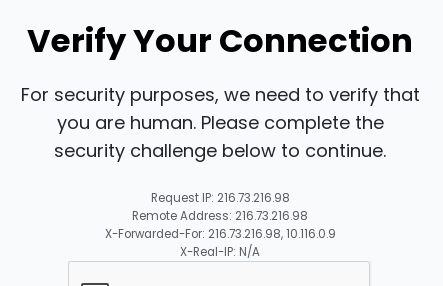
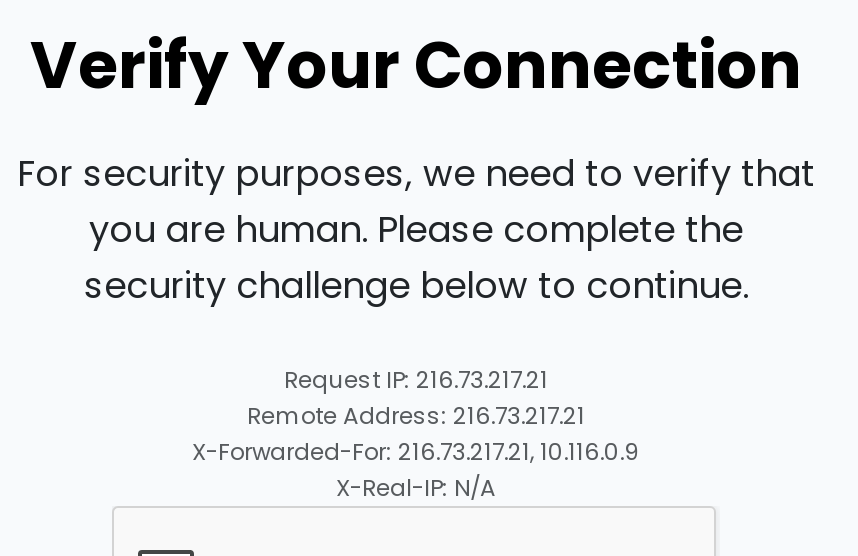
[150,190,289,206] Request IP: 216.73.216.98 -> [284,364,548,396] Request IP: 216.73.217.21
[132,208,308,224] Remote Address: 216.73.216.98 -> [247,400,585,432] Remote Address: 216.73.217.21
[104,226,335,242] X-Forwarded-For: 216.73.216.98, 10.116.0.9 -> [192,436,640,468] X-Forwarded-For: 216.73.217.21, 10.116.0.9

